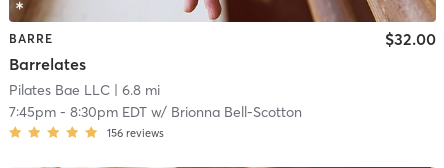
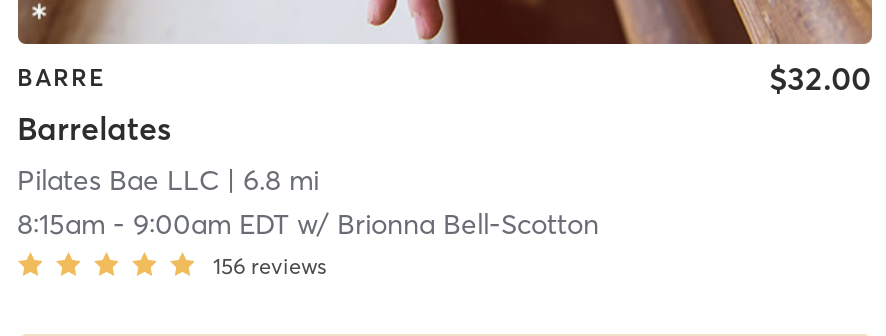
[8,103,301,121] 7:45pm - 8:30pm EDT w/ Brionna Bell-Scotton -> [17,207,599,243] 8:15am - 9:00am EDT w/ Brionna Bell-Scotton

